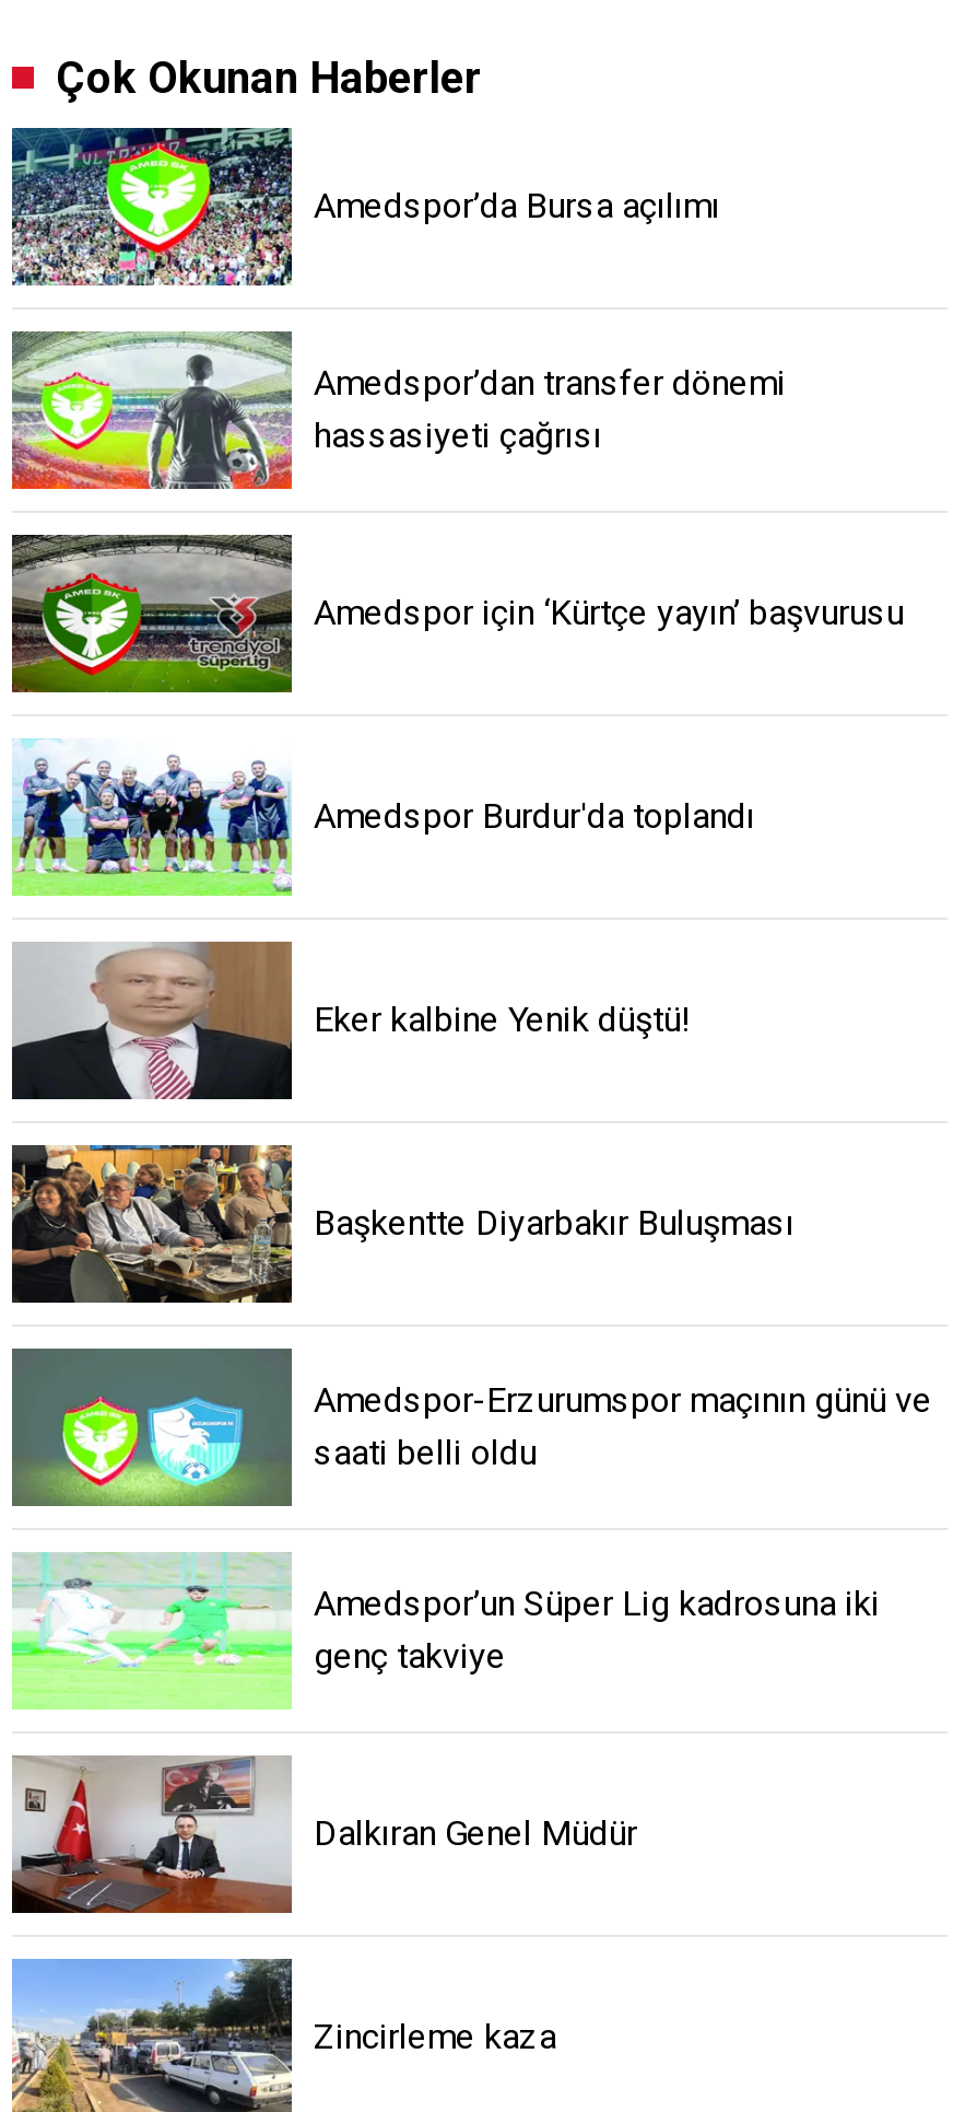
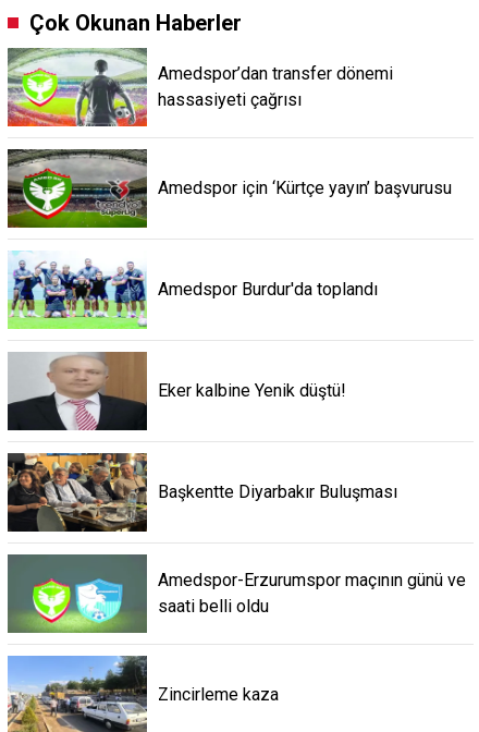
[12,126,720,288] [image] | Amedspor’da Bursa açılımı -> none
[10,1552,880,1710] [image] | Amedspor’un Süper Lig kadrosuna iki | genç takviye -> none
[10,1755,637,1915] [image] | Dalkıran Genel Müdür -> none

